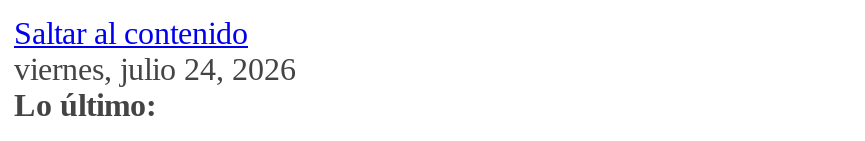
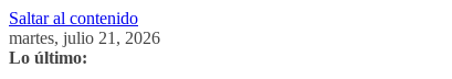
[14,52,296,86] viernes, julio 24, 2026 -> [9,29,160,47] martes, julio 21, 2026

